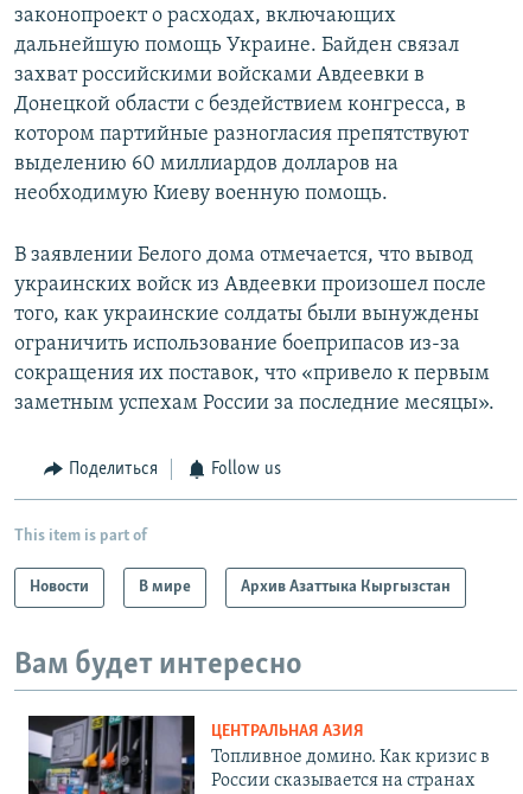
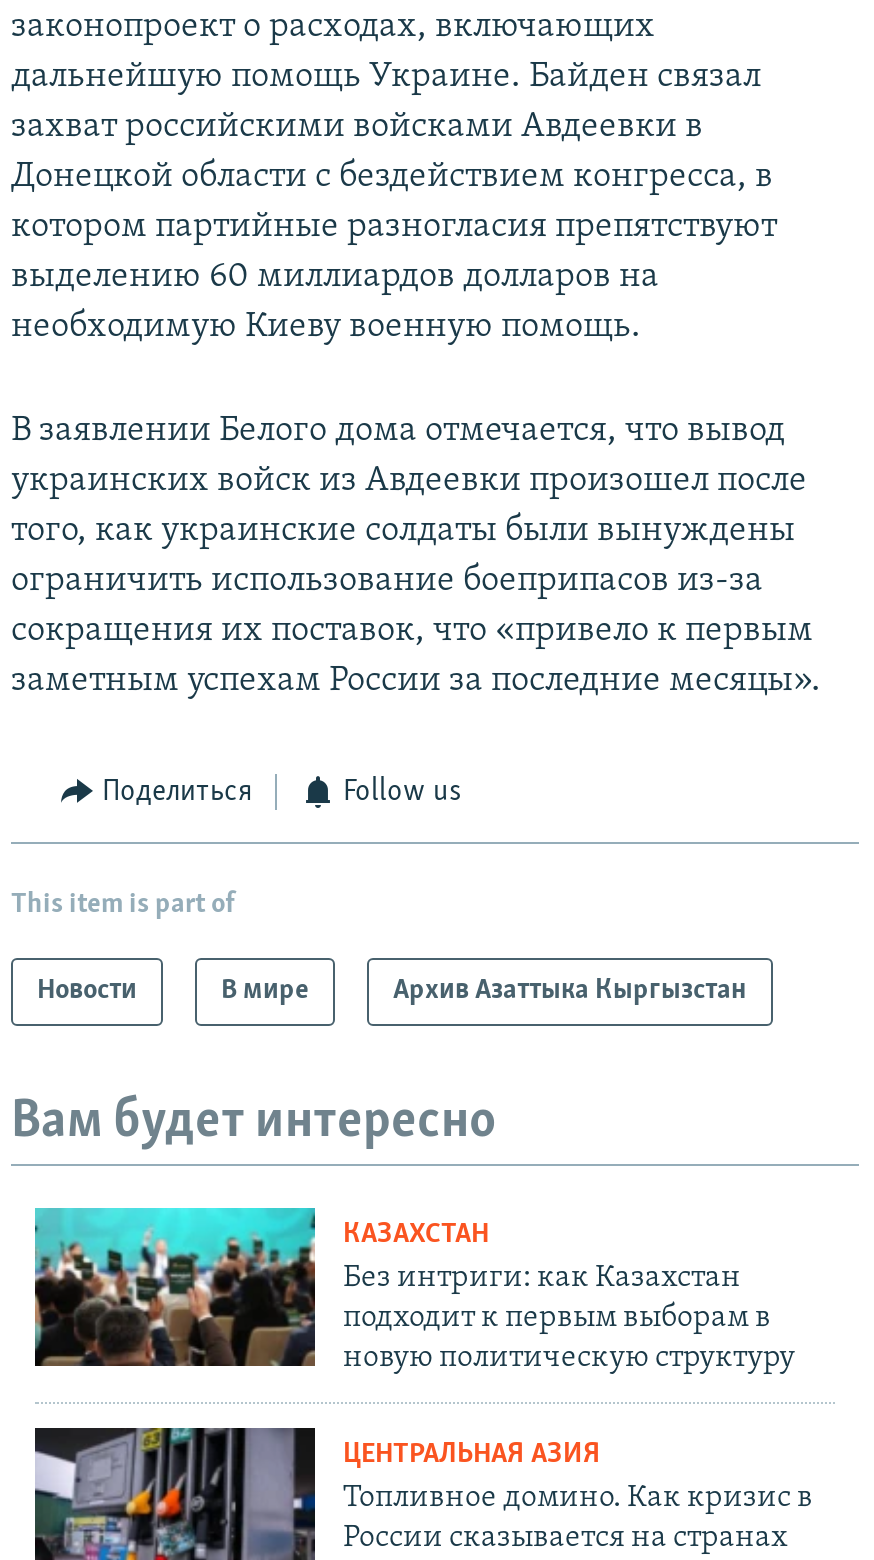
none -> [33,1206,795,1375] [image] | КАЗАХСТАН | Без интриги: как Казахстан | подходит к первым выборам в | новую политическую структуру

